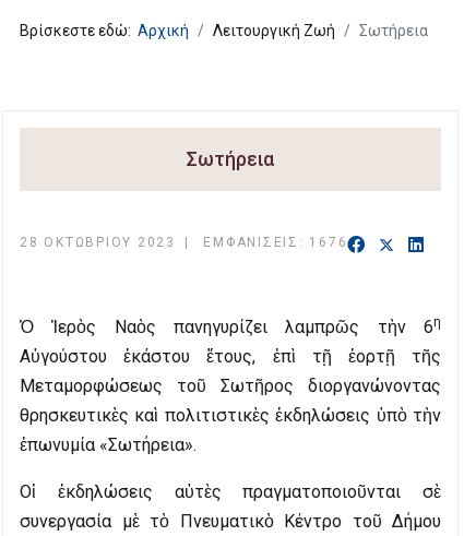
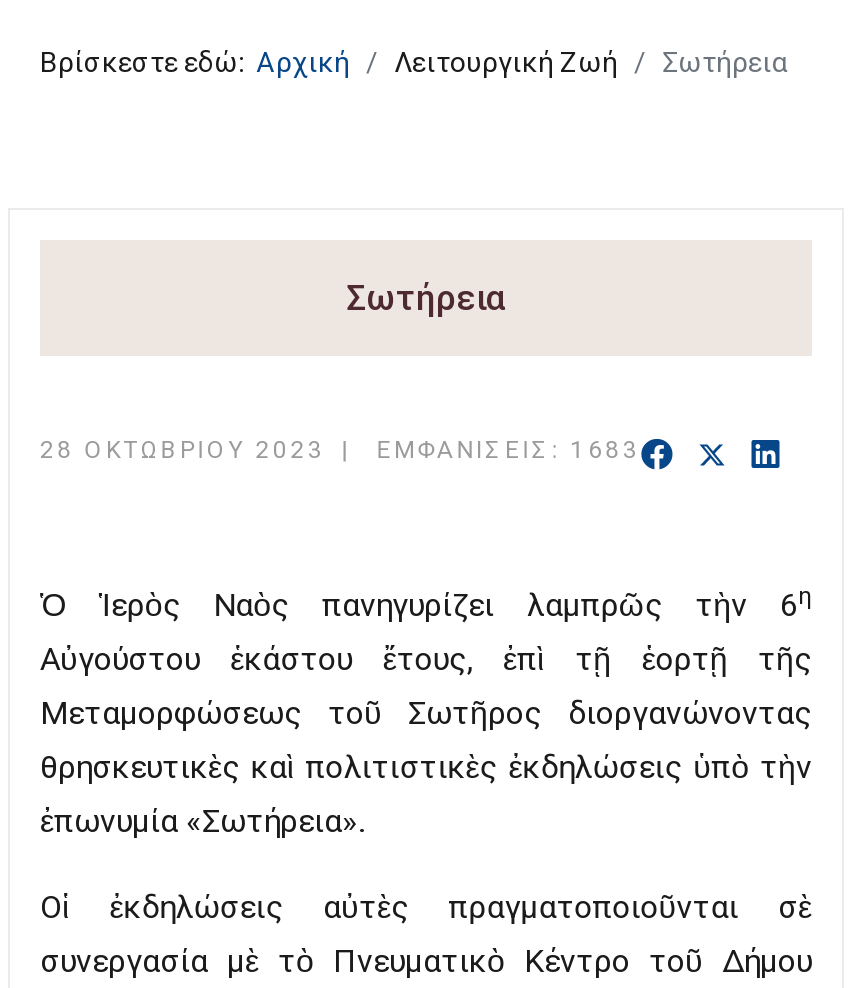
[20,235,347,250] 28 ΟΚΤΩΒΡΊΟΥ 2023 ΕΜΦΑΝΊΣΕΙΣ: 1676 -> [40,437,640,465] 28 ΟΚΤΩΒΡΊΟΥ 2023 ΕΜΦΑΝΊΣΕΙΣ: 1683

